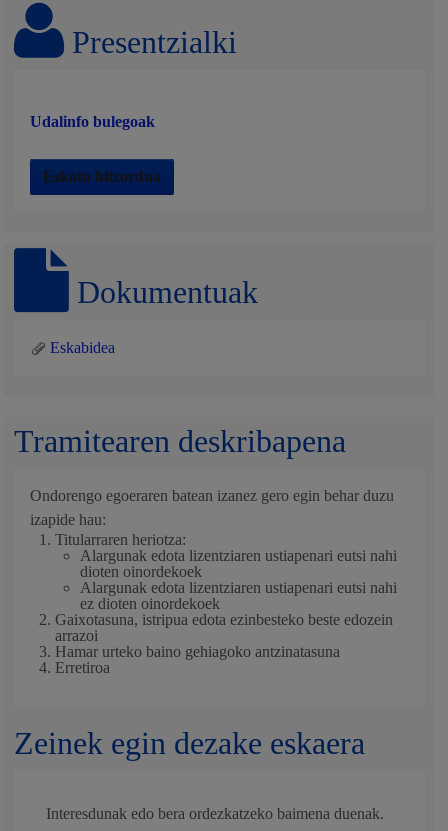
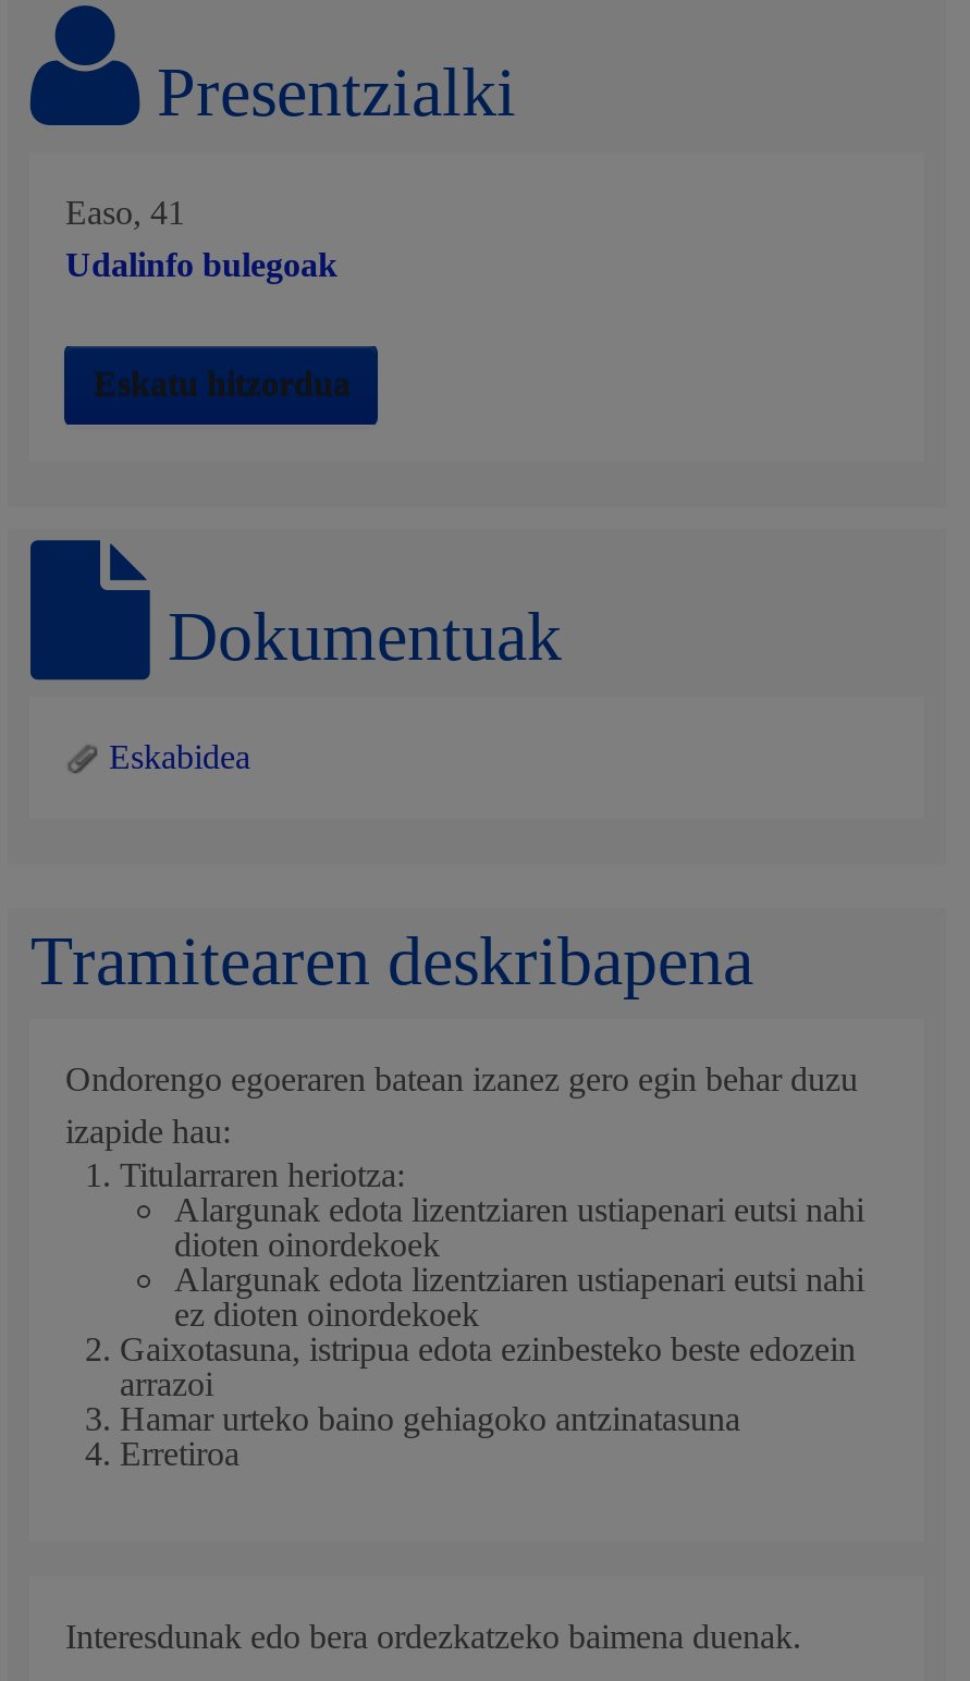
none -> [65,194,185,231] Easo, 41
[14,725,365,761] Zeinek egin dezake eskaera -> none

